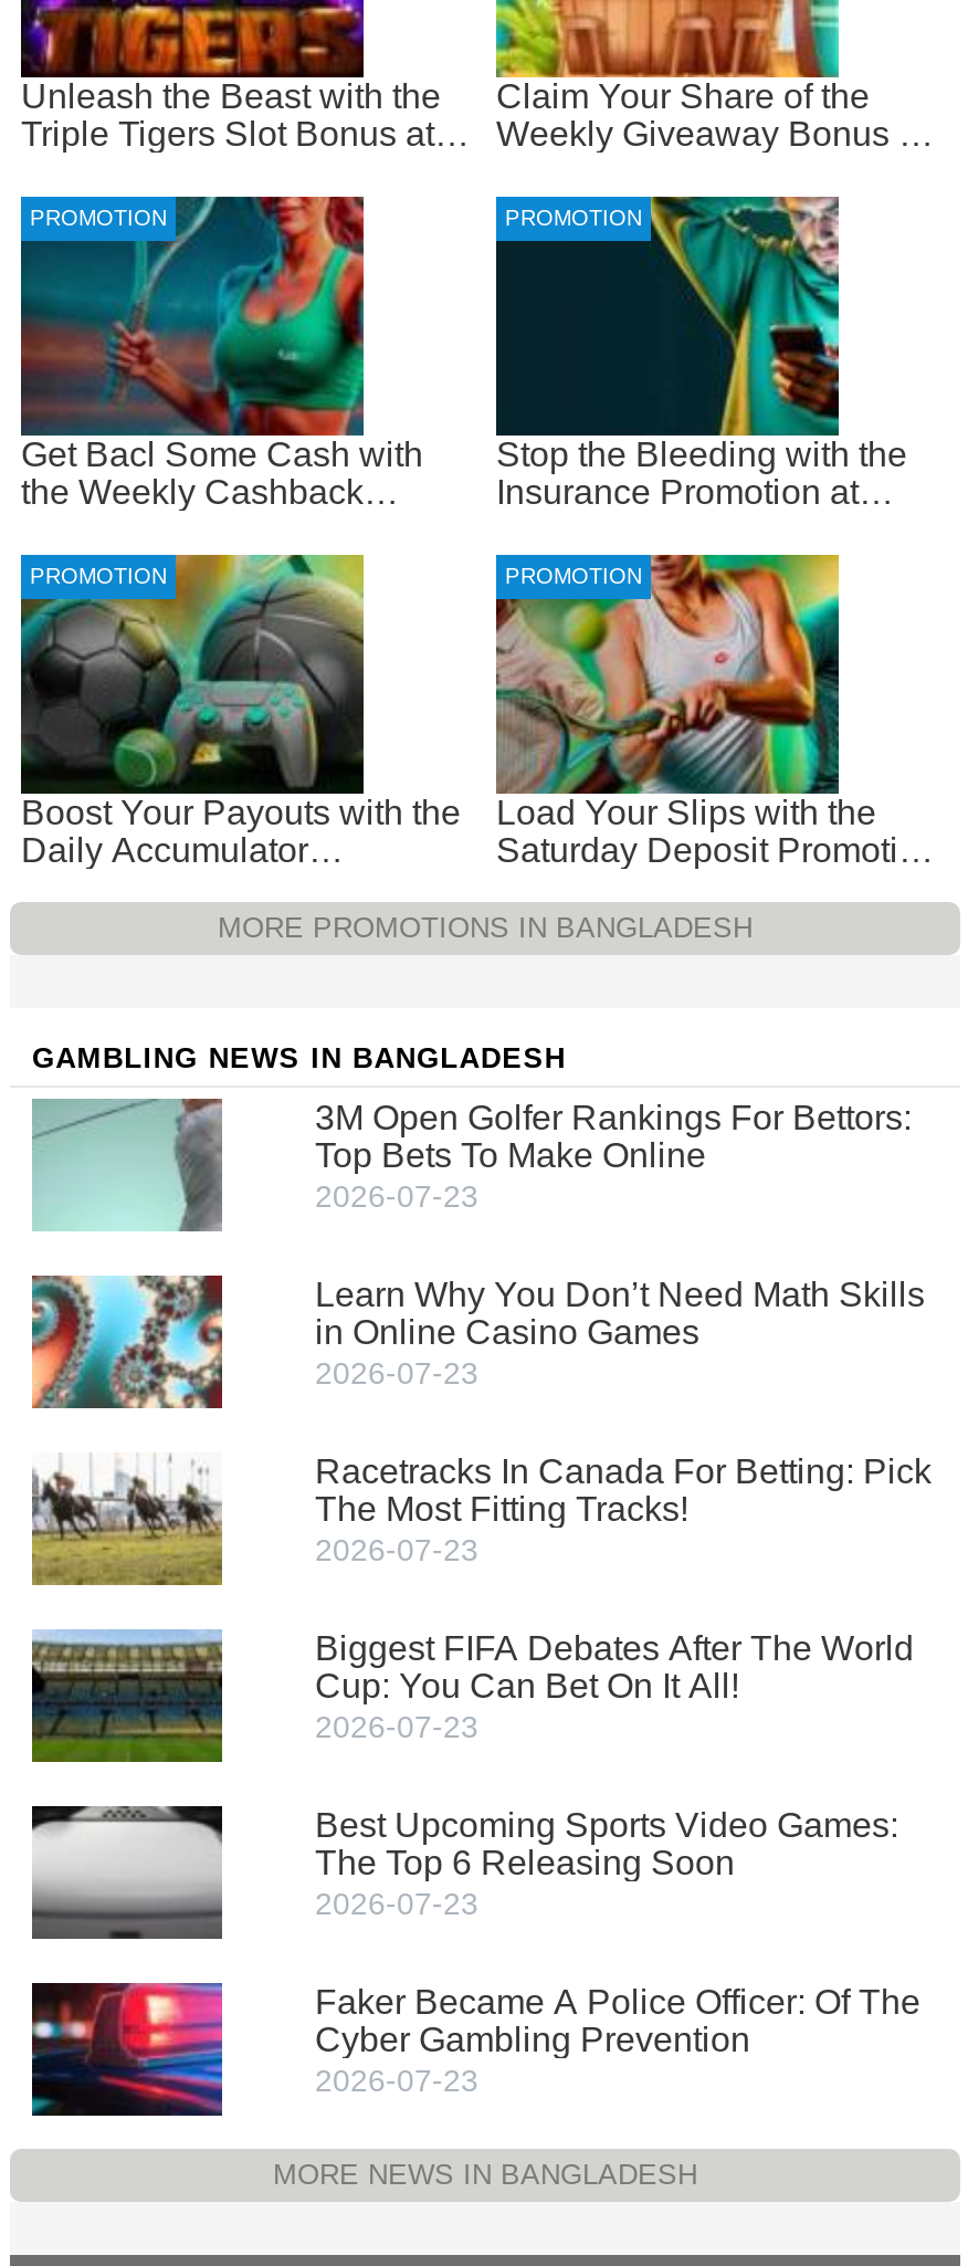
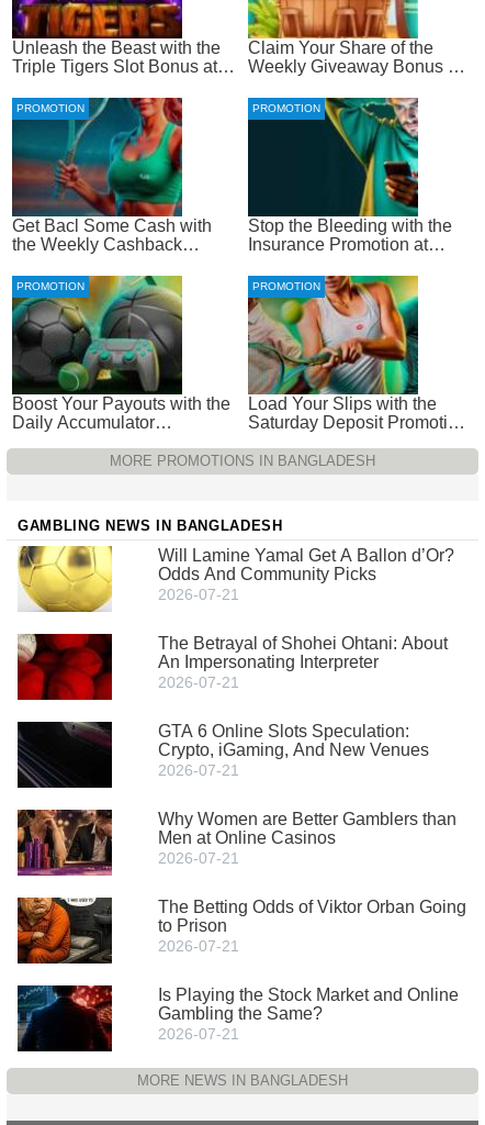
[32,1097,224,1231] [image] -> [18,545,113,613] [image]
[315,1099,912,1214] 3M Open Golfer Rankings For Bettors: | Top Bets To Make Online | 2026-07-23 -> [158,546,454,603] Will Lamine Yamal Get A Ballon d’Or? | Odds And Community Picks | 2026-07-21
[30,1273,224,1410] [image] -> [16,633,113,701] [image]
[315,1276,925,1391] Learn Why You Don’t Need Math Skills | in Online Casino Games | 2026-07-23 -> [158,634,448,691] The Betrayal of Shohei Ohtani: About | An Impersonating Interpreter | 2026-07-21
[30,1452,224,1587] [image] -> [16,721,113,789] [image]
[315,1452,932,1567] Racetracks In Canada For Betting: Pick | The Most Fitting Tracks! | 2026-07-23 -> [158,722,429,779] GTA 6 Online Slots Speculation: | Crypto, iGaming, And New Venues | 2026-07-21
[30,1629,224,1764] [image] -> [16,809,113,877] [image]
[315,1629,914,1744] Biggest FIFA Debates After The World | Cup: You Can Bet On It All! | 2026-07-23 -> [158,810,456,867] Why Women are Better Gamblers than | Men at Online Casinos | 2026-07-21
[32,1804,222,1939] [image] -> [16,896,113,964] [image]
[315,1806,898,1921] Best Upcoming Sports Video Games: | The Top 6 Releasing Soon | 2026-07-23 -> [158,898,466,955] The Betting Odds of Viktor Orban Going | to Prison | 2026-07-21
[32,1981,224,2116] [image] -> [18,984,113,1051] [image]
[315,1983,920,2098] Faker Became A Police Officer: Of The | Cyber Gambling Prevention | 2026-07-23 -> [158,985,459,1043] Is Playing the Stock Market and Online | Gambling the Same? | 2026-07-21

